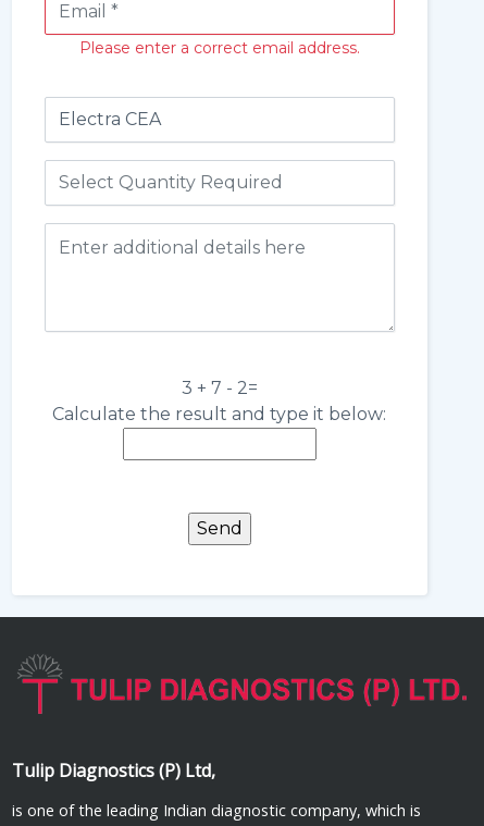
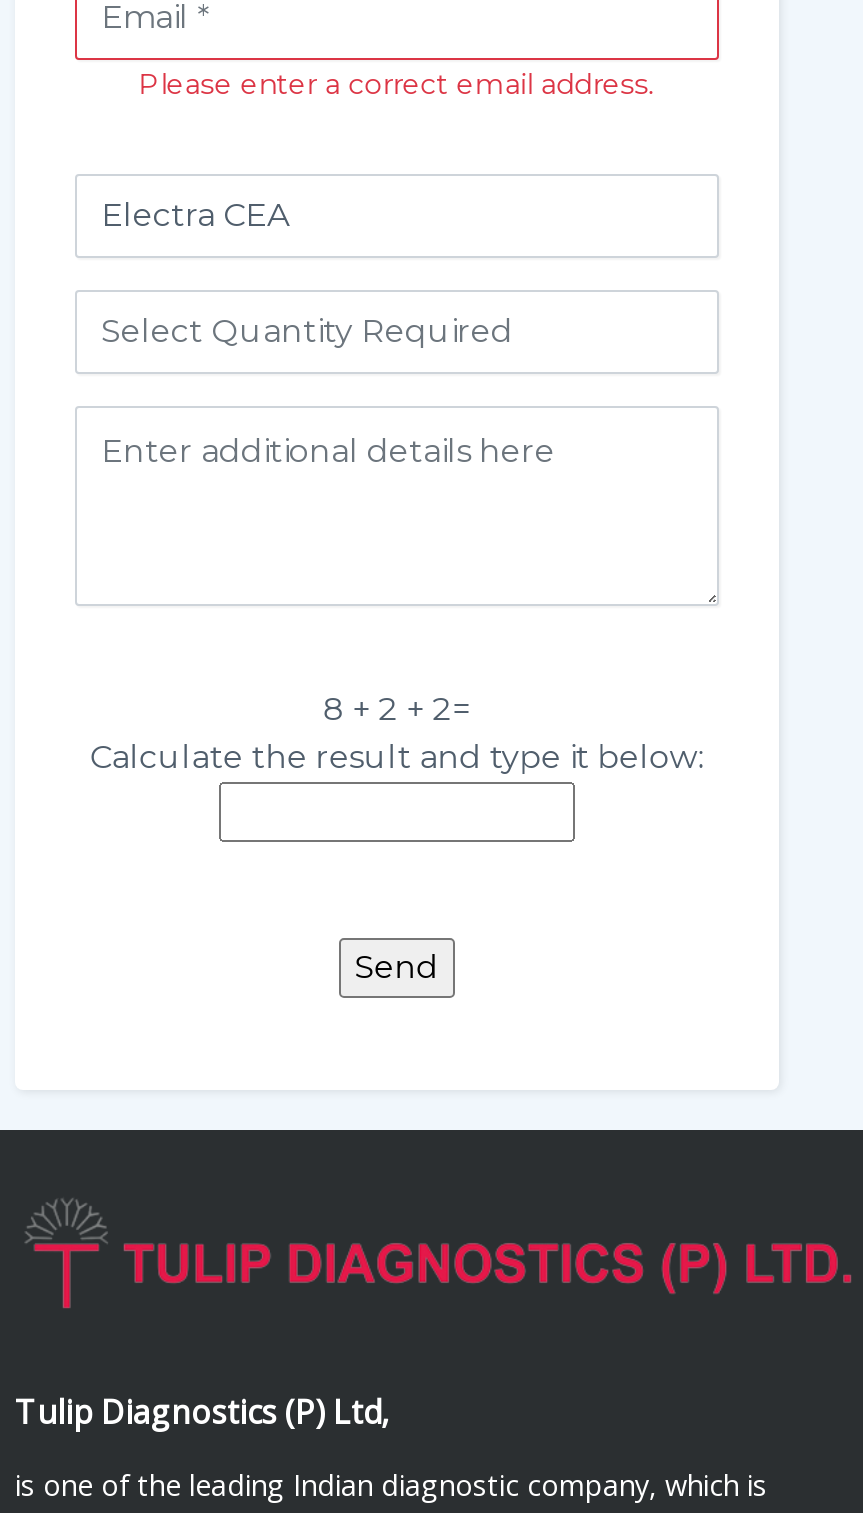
[181,377,258,398] 3 + 7 - 2= -> [323,689,471,727] 8 + 2 + 2=

